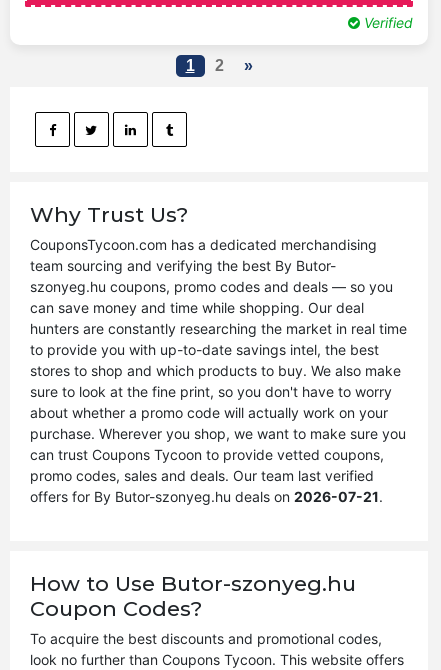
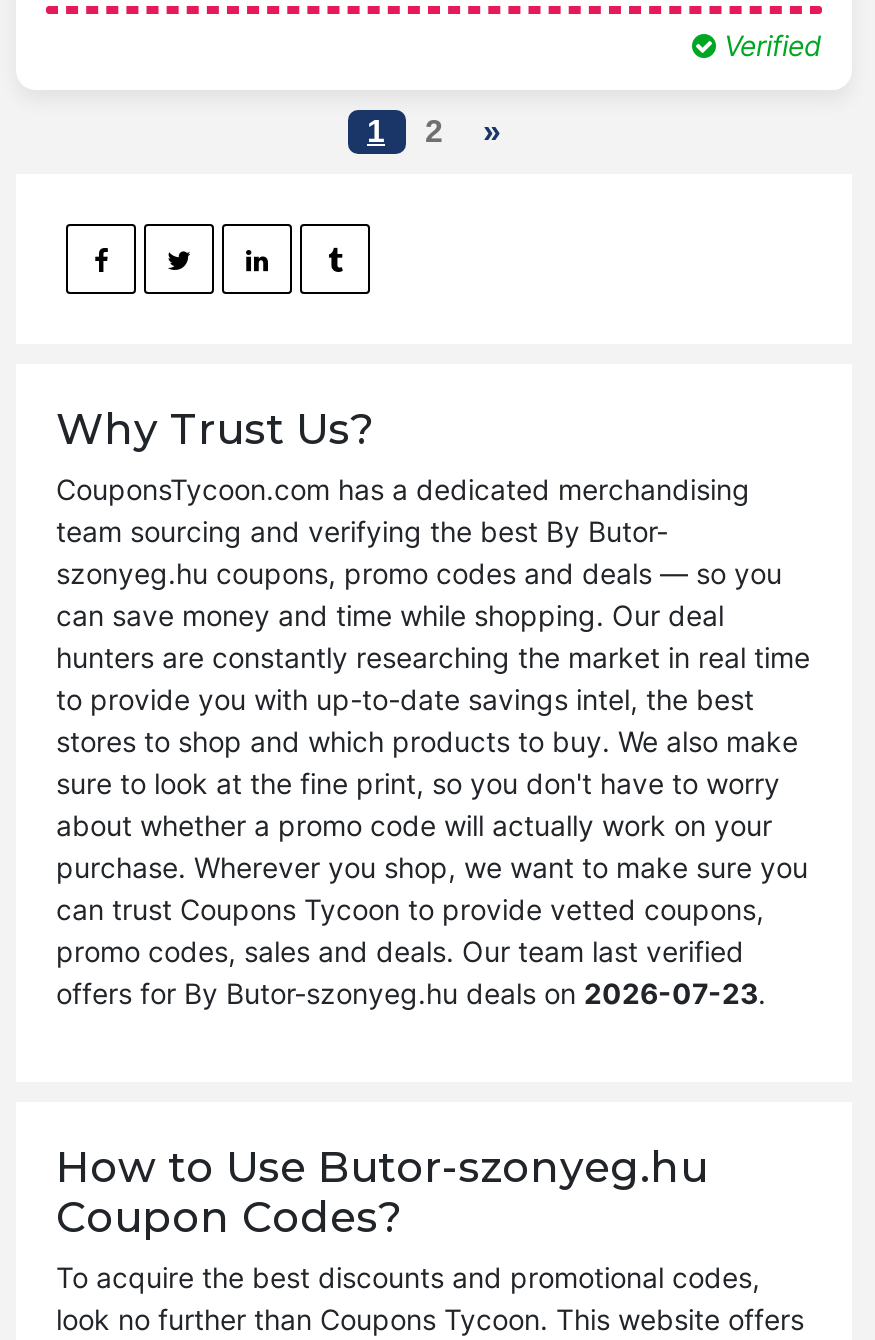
[30,488,383,505] offers for By Butor-szonyeg.hu deals on 2026-07-21. -> [56,976,766,1010] offers for By Butor-szonyeg.hu deals on 2026-07-23.

